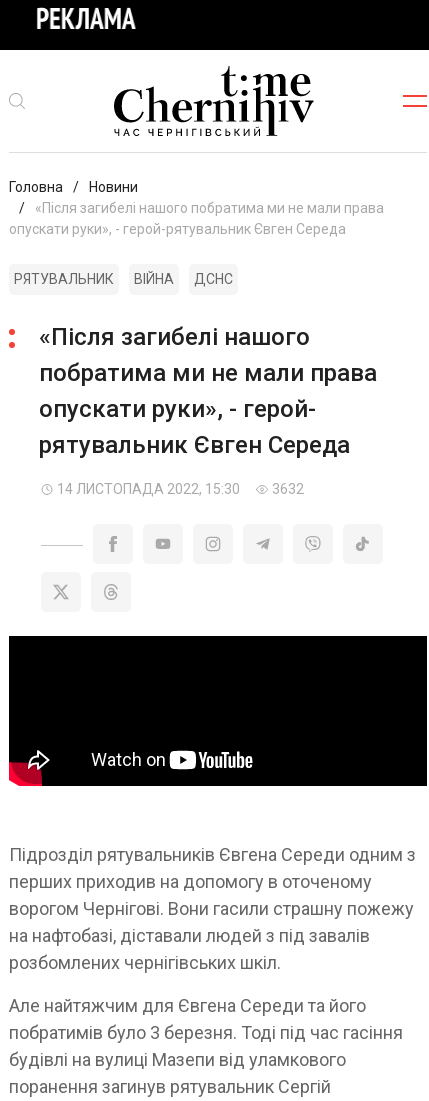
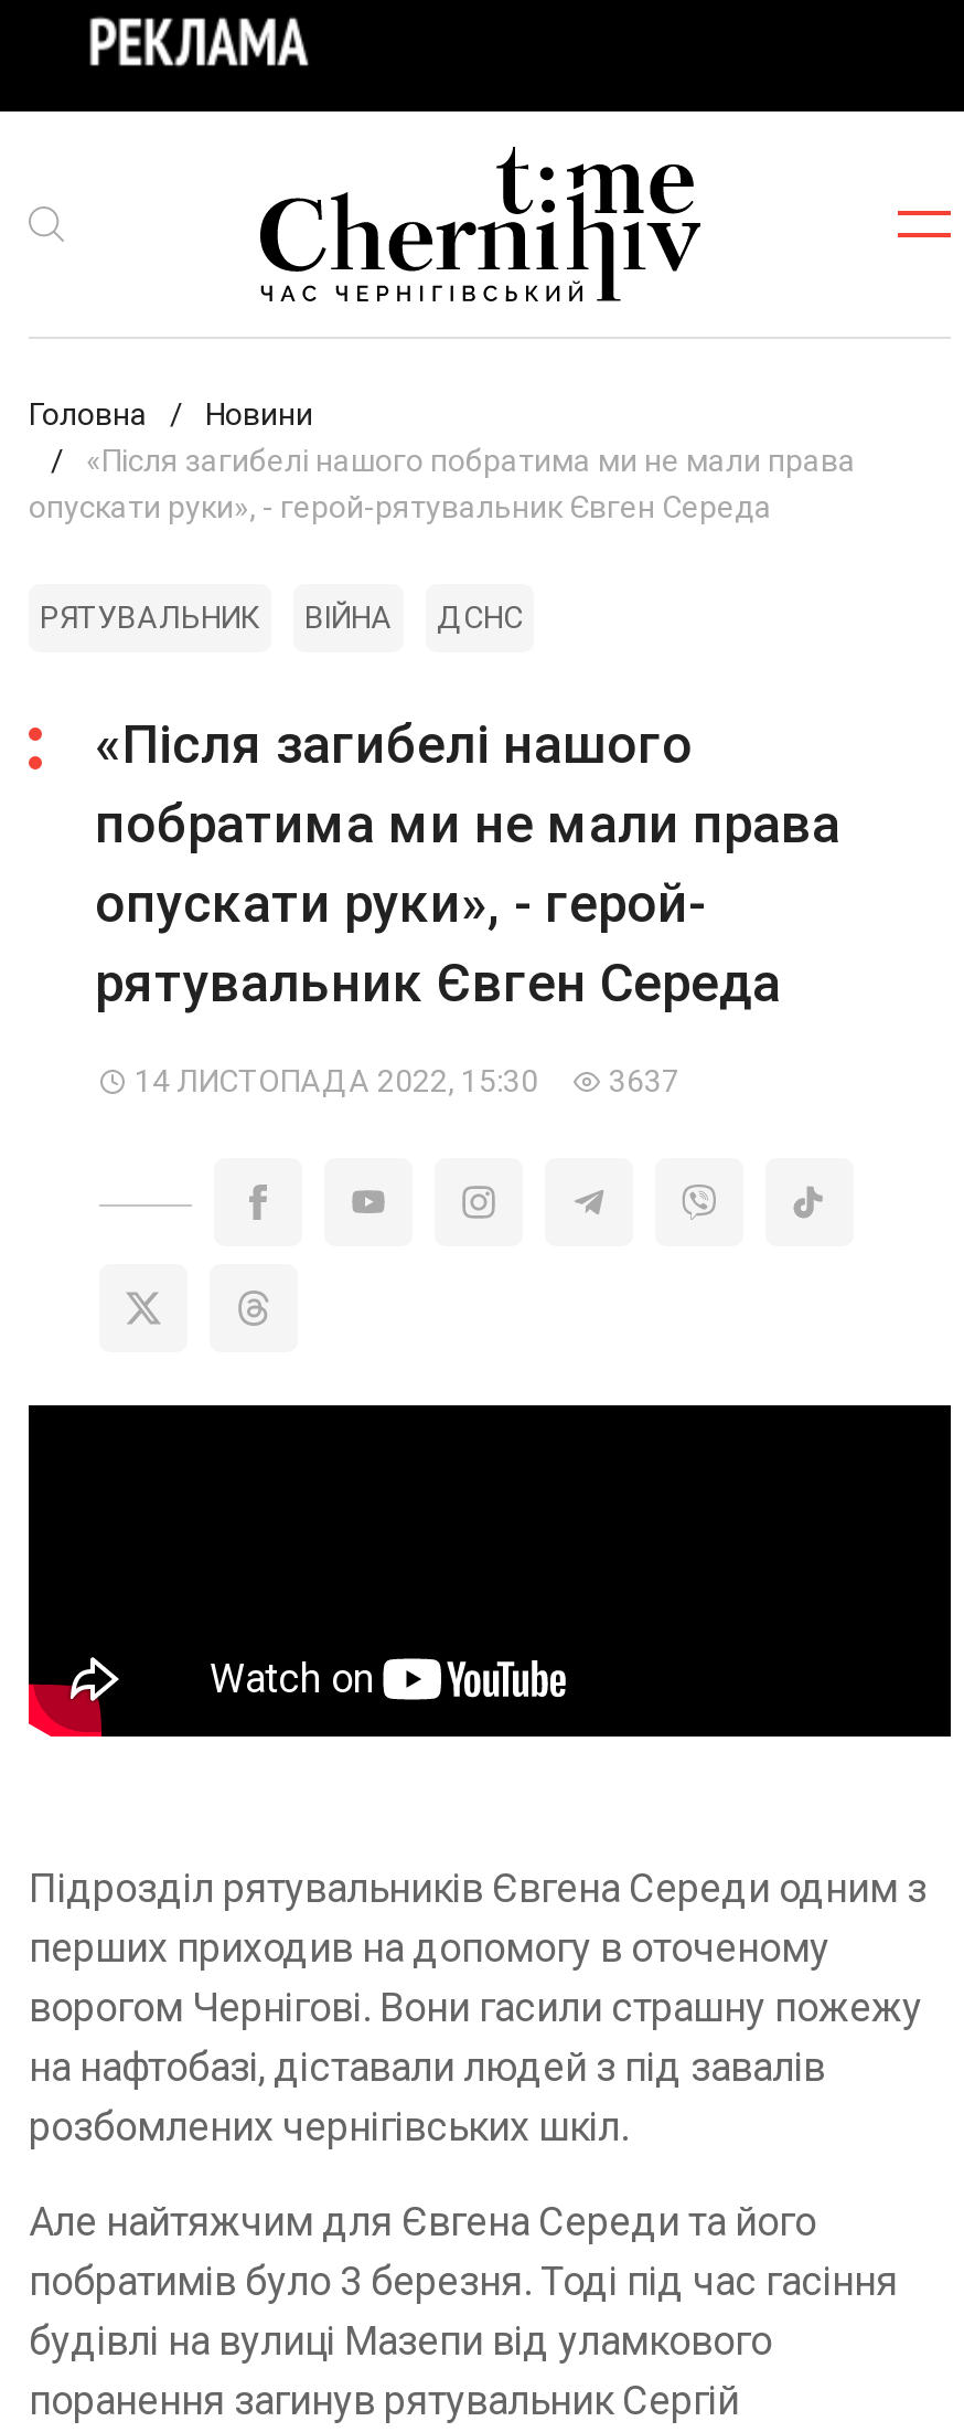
[57,481,304,497] 14 ЛИСТОПАДА 2022, 15:30 3632 -> [135,1063,679,1098] 14 ЛИСТОПАДА 2022, 15:30 3637

